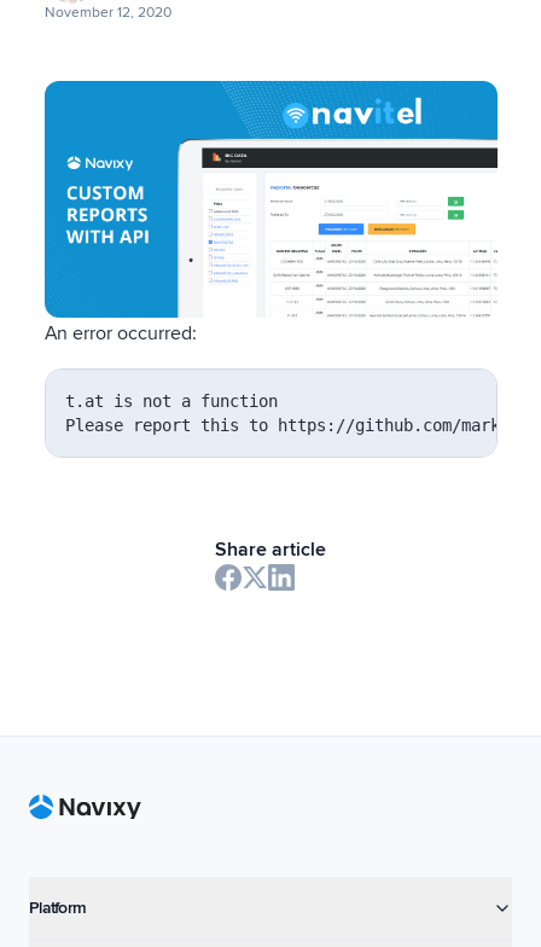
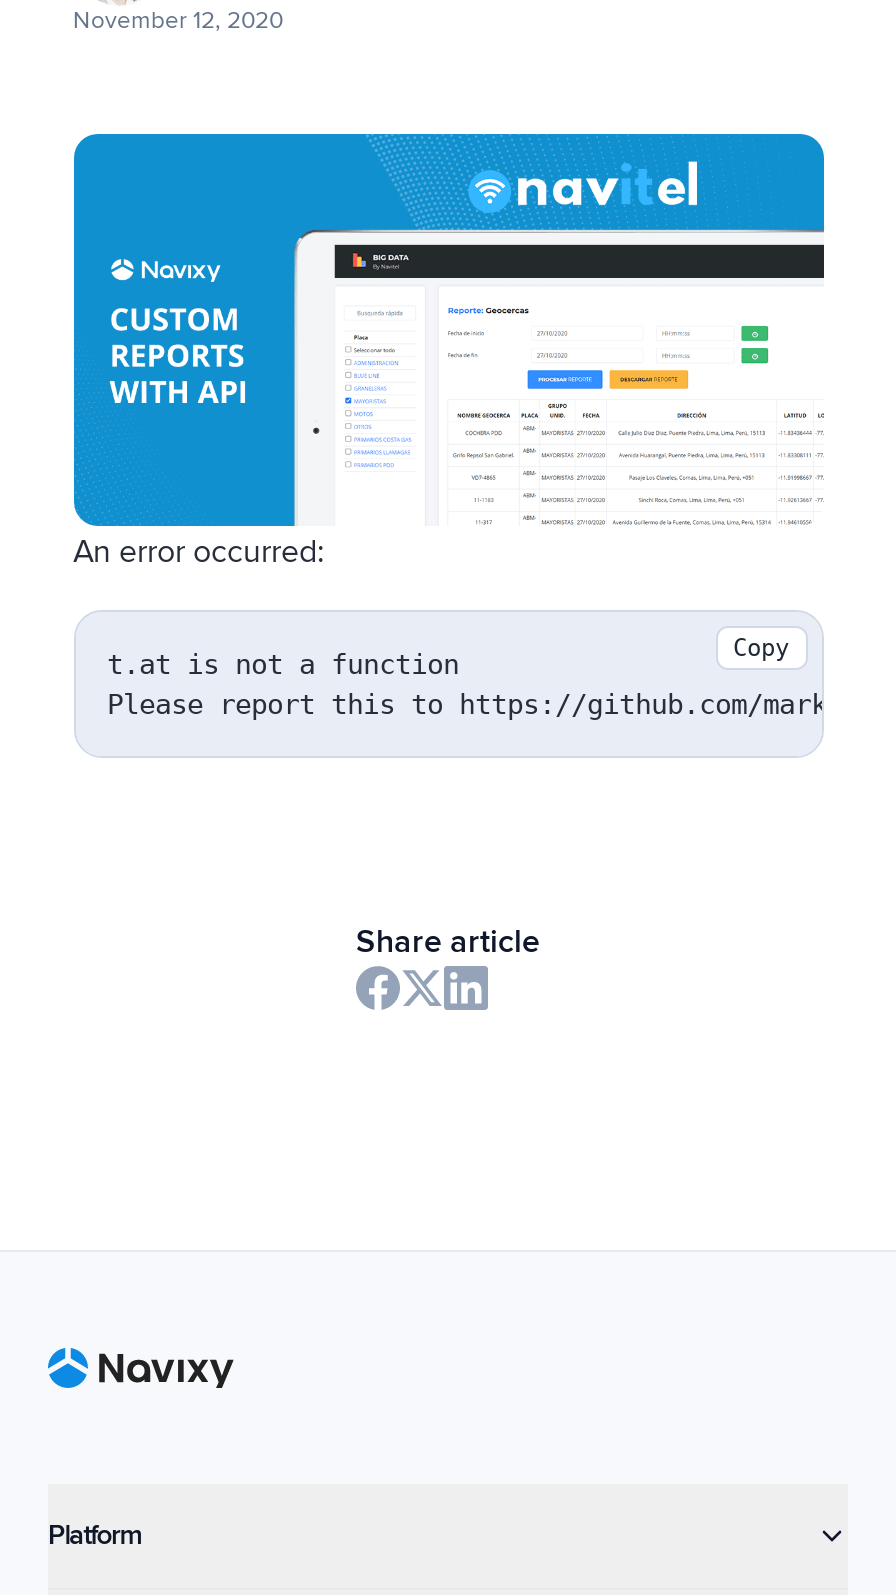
none -> [733,634,789,662] Copy

